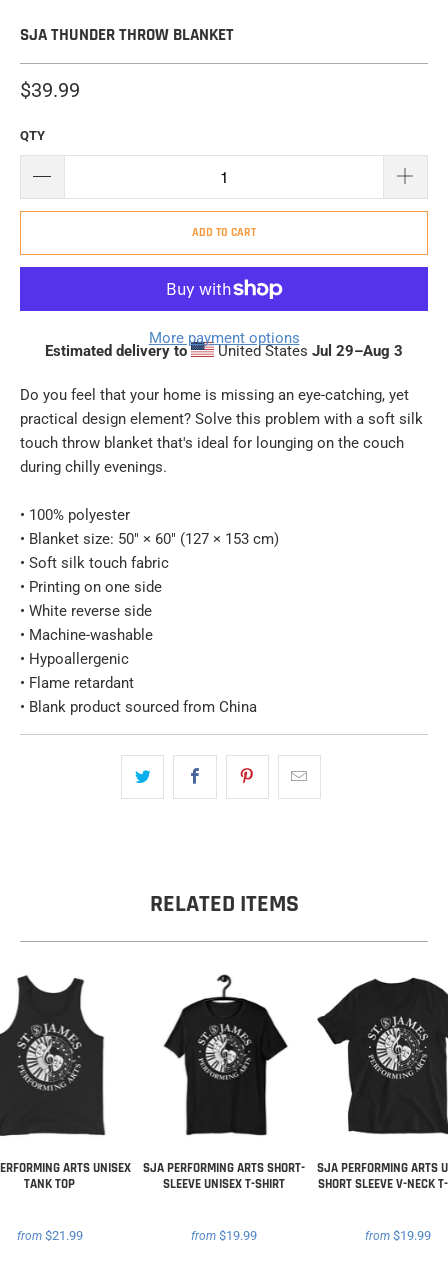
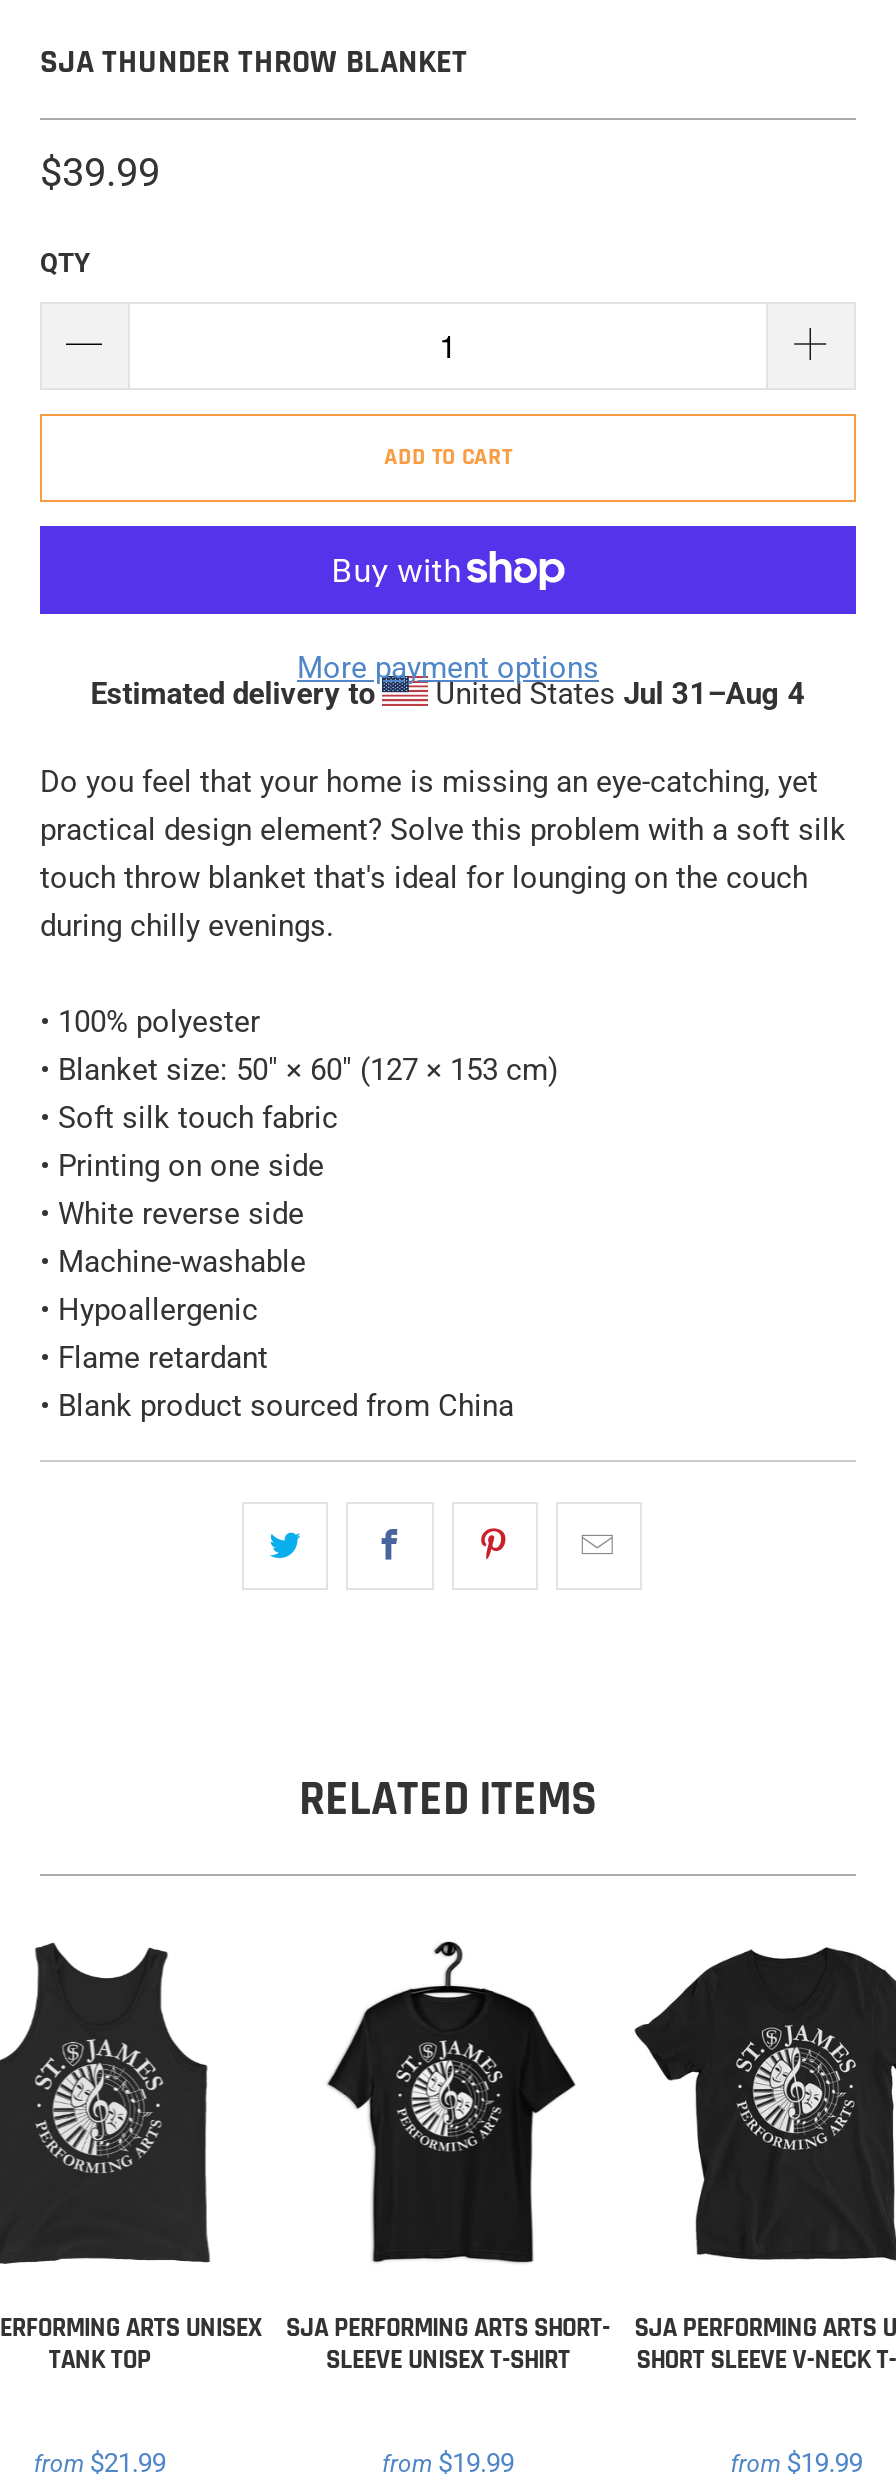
[214,341,403,359] United States Jul 29–Aug 3 -> [428,675,806,711] United States Jul 31–Aug 4

